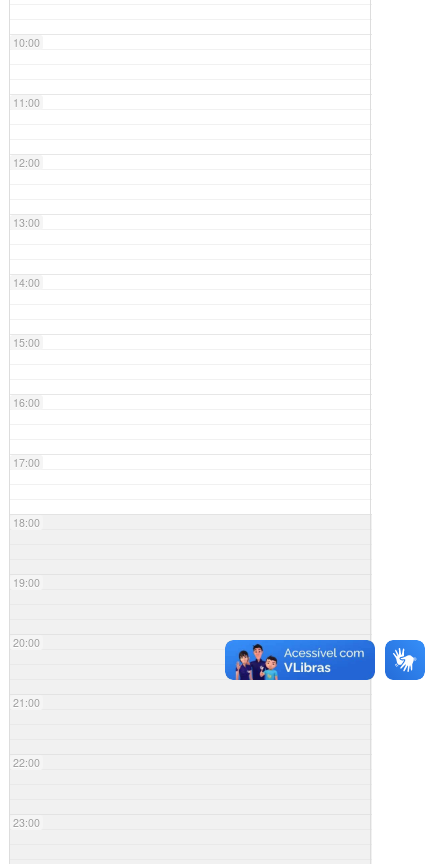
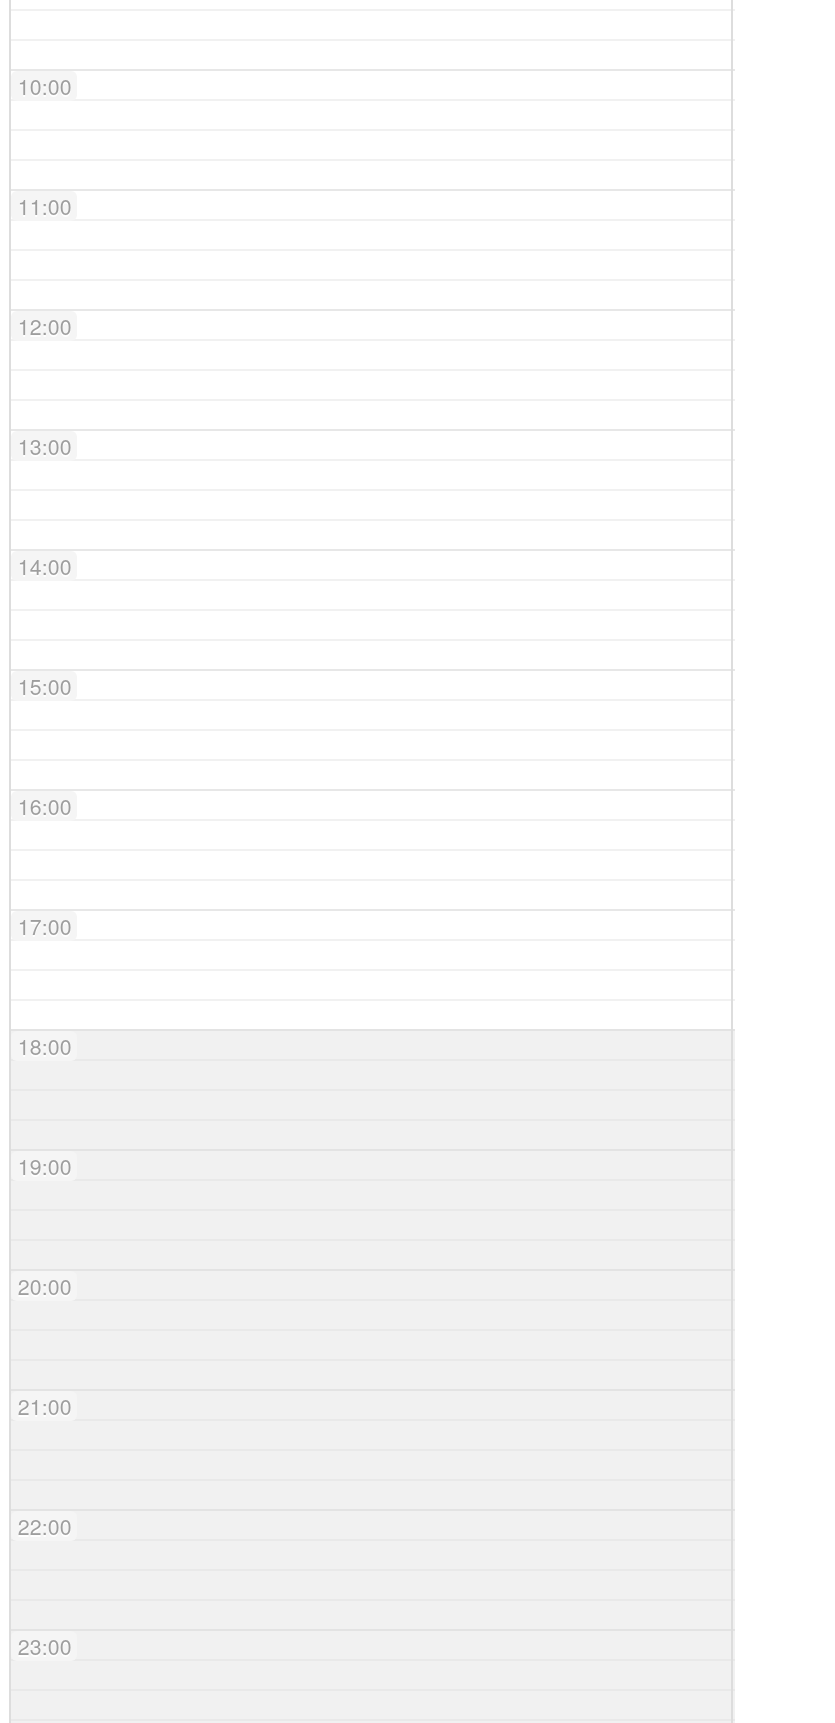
[224,639,376,681] [image] -> none
[384,639,426,681] [image] -> none

